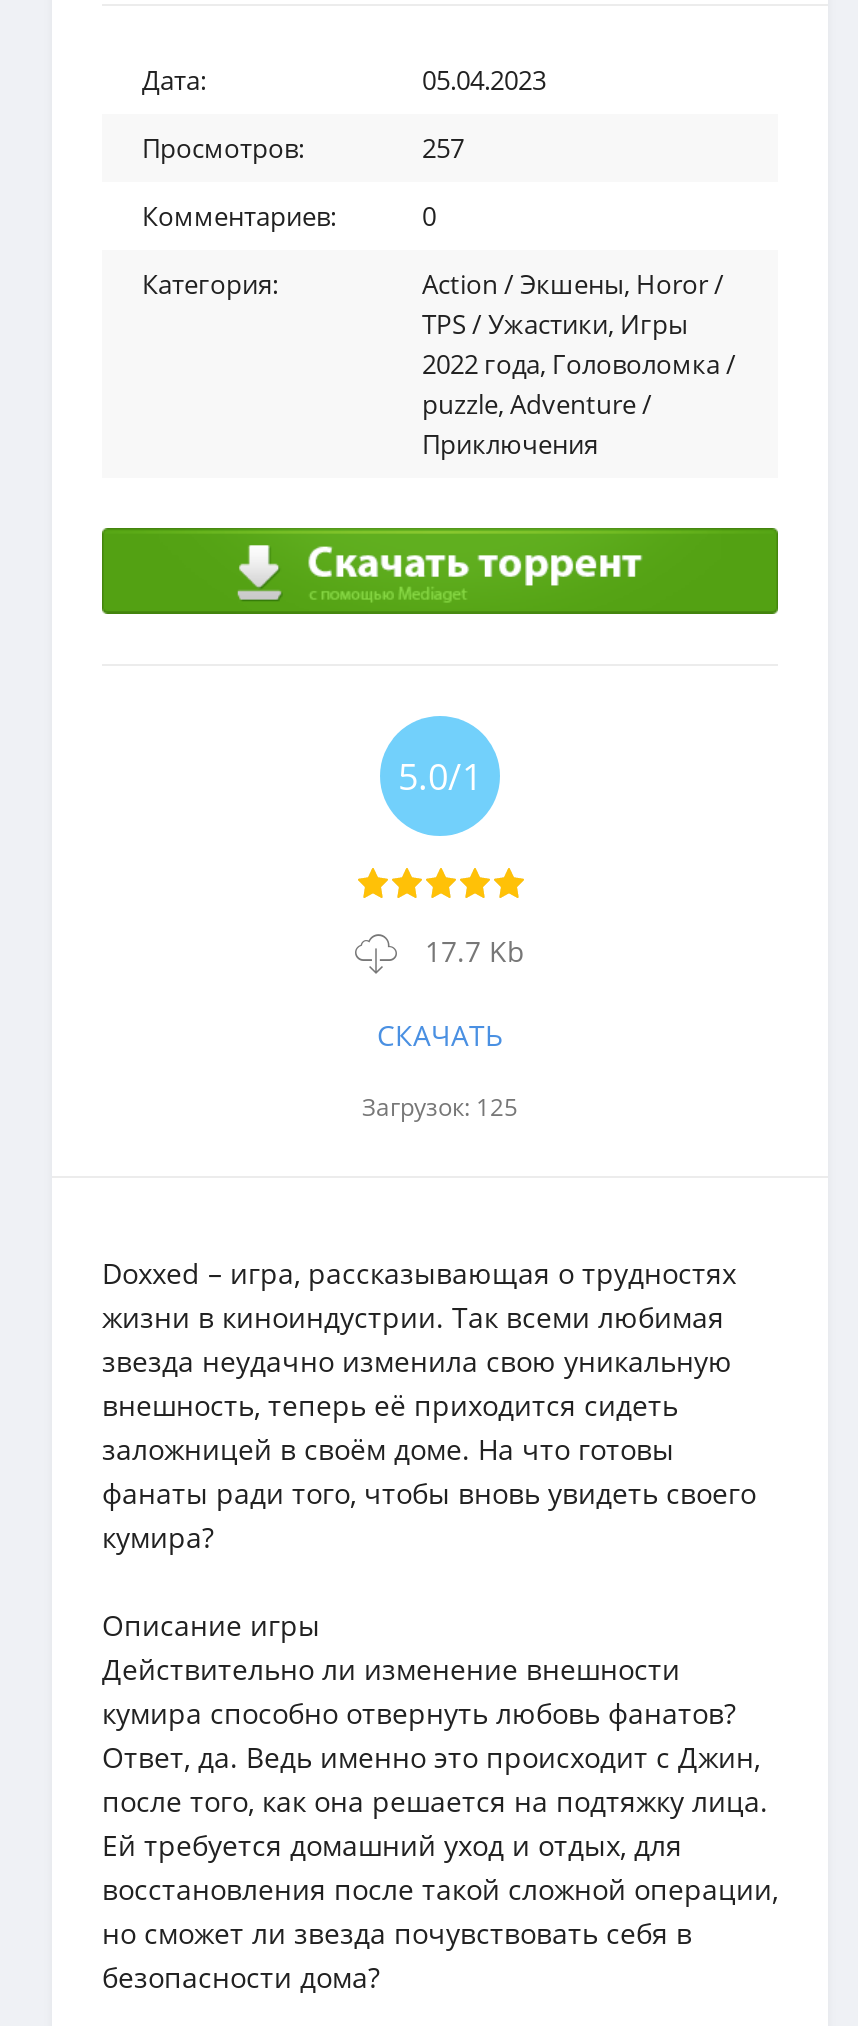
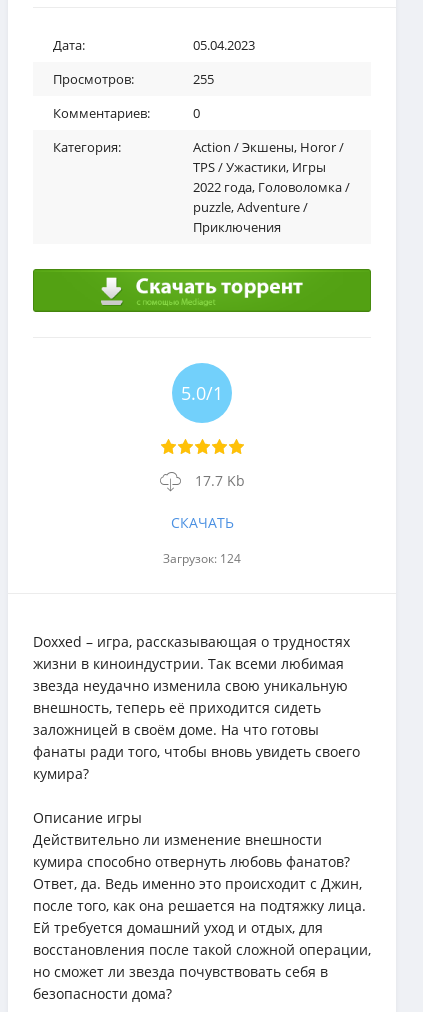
[422,130,464,166] 257 -> [193,70,214,88] 255
[362,1091,518,1125] Загрузок: 125 -> [163,550,241,567] Загрузок: 124

